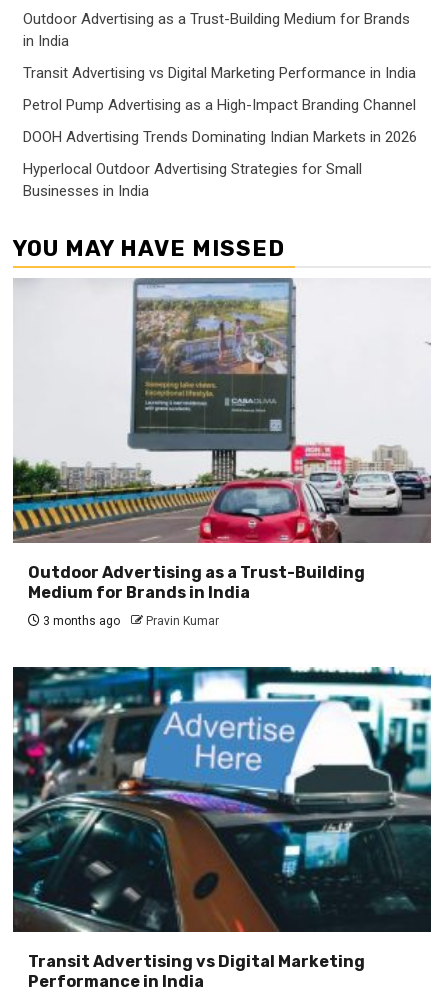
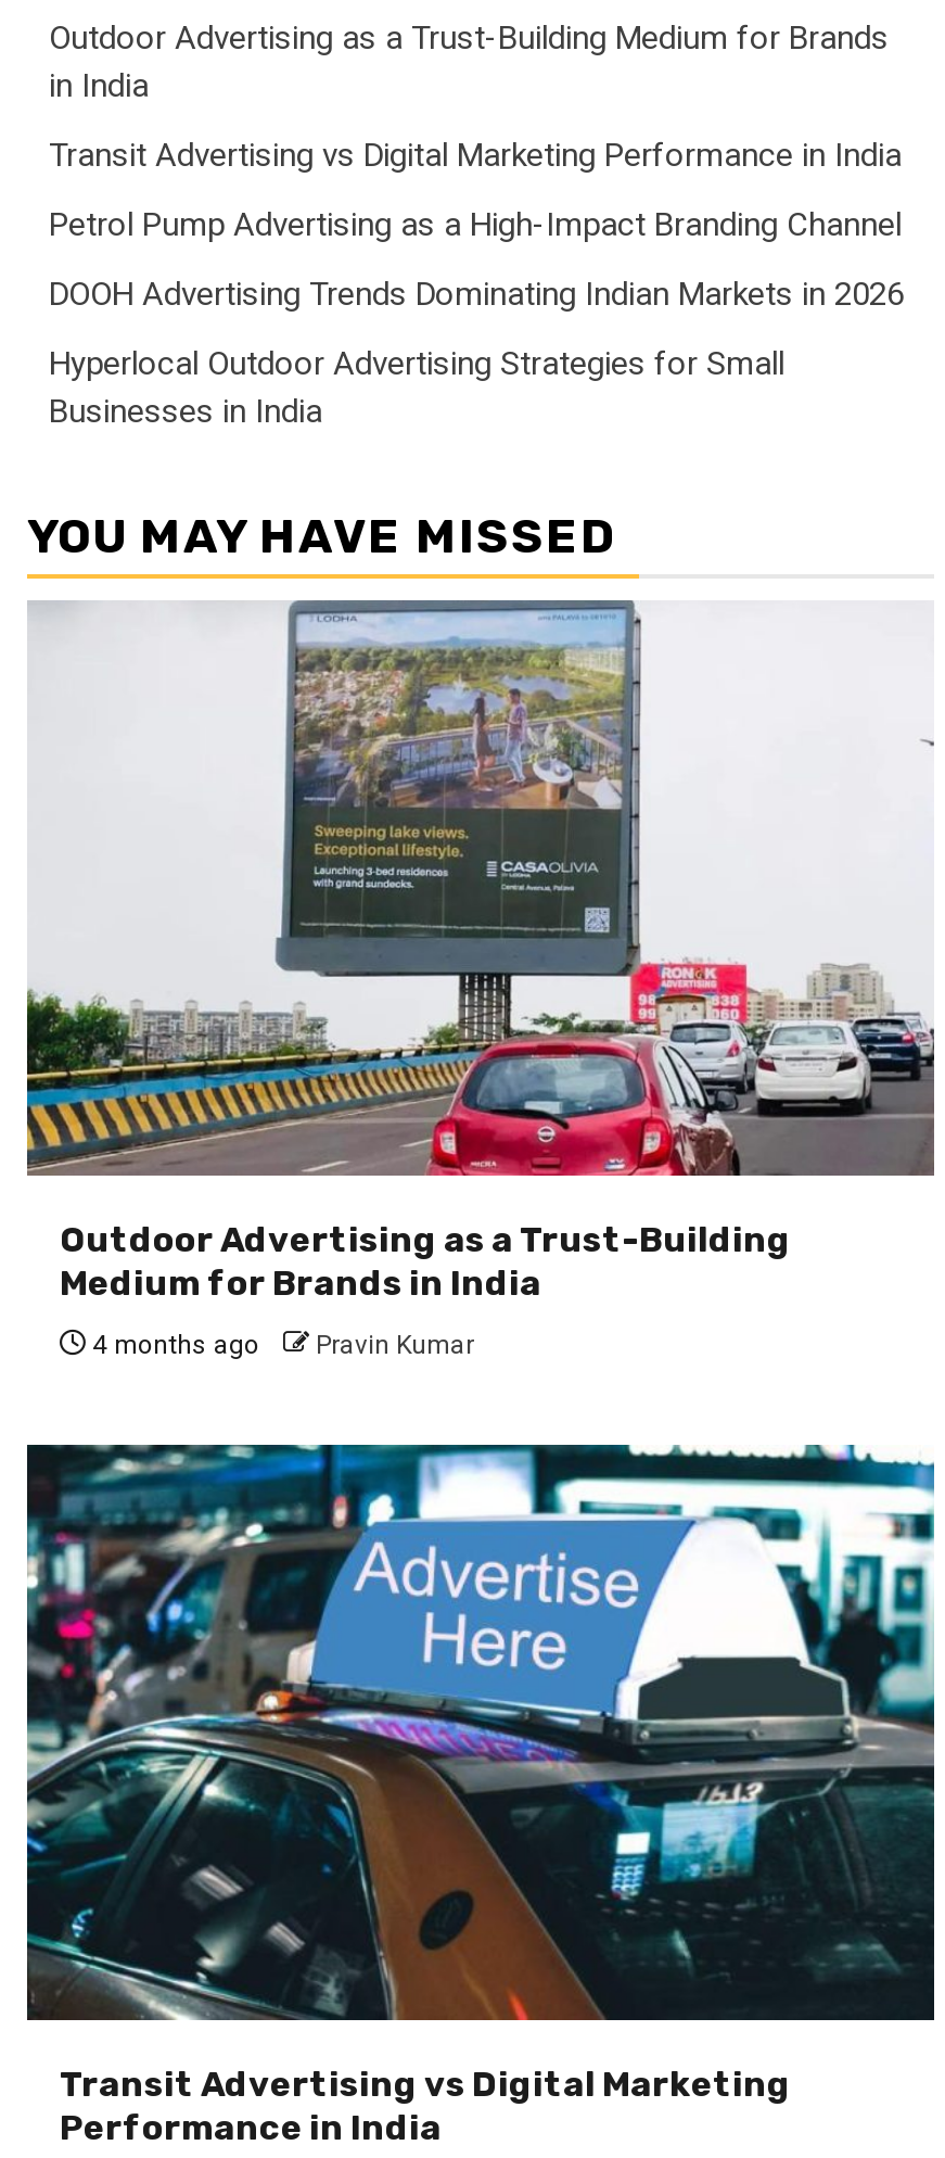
[40,613,219,627] 3 months ago Pravin Kumar -> [86,1329,474,1359] 4 months ago Pravin Kumar

